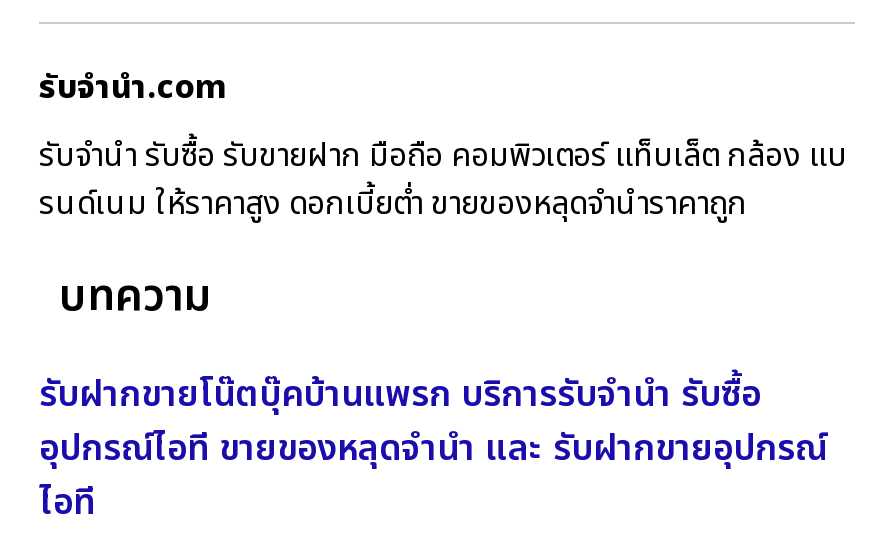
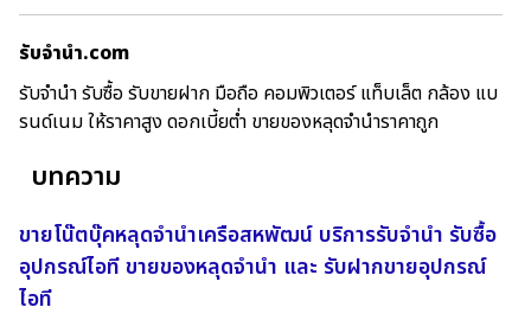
[39,368,761,422] รับฝากขายโน๊ตบุ๊คบ้านแพรก บริการรับจำนำ รับซื้อ -> [19,219,497,251] ขายโน๊ตบุ๊คหลุดจำนำเครือสหพัฒน์ บริการรับจำนำ รับซื้อ

